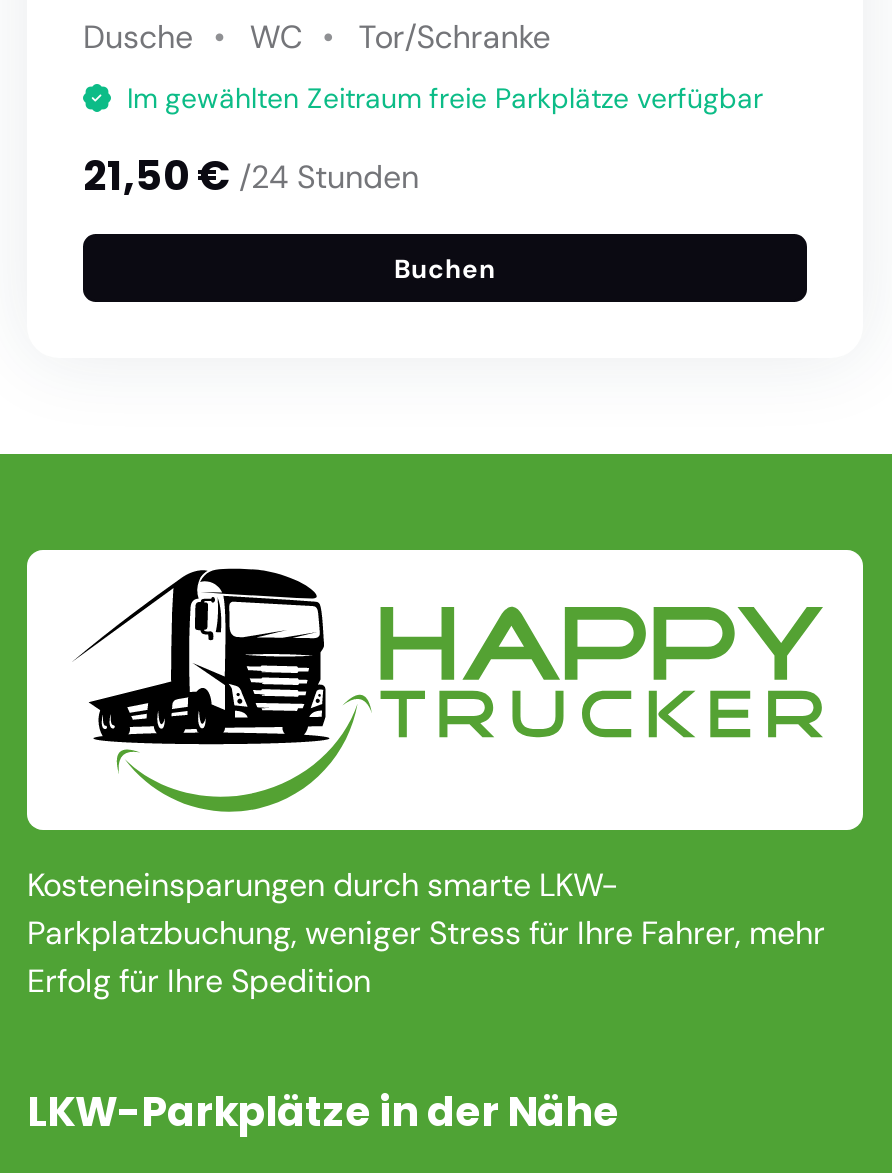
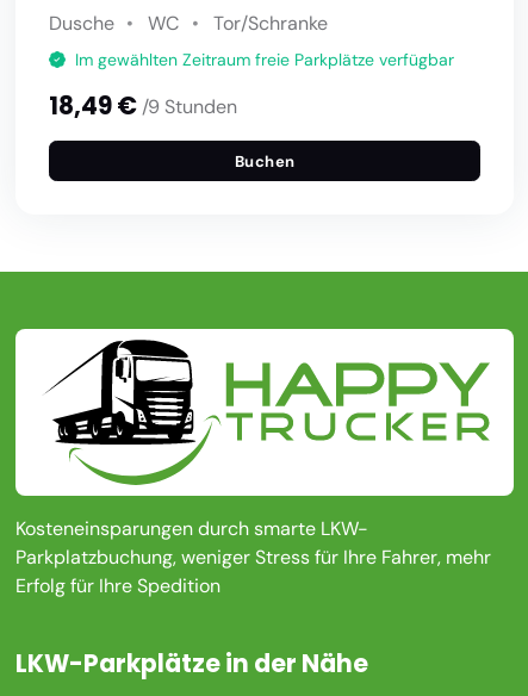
[83,148,419,204] 21,50 € /24 Stunden -> [49,90,237,123] 18,49 € /9 Stunden

